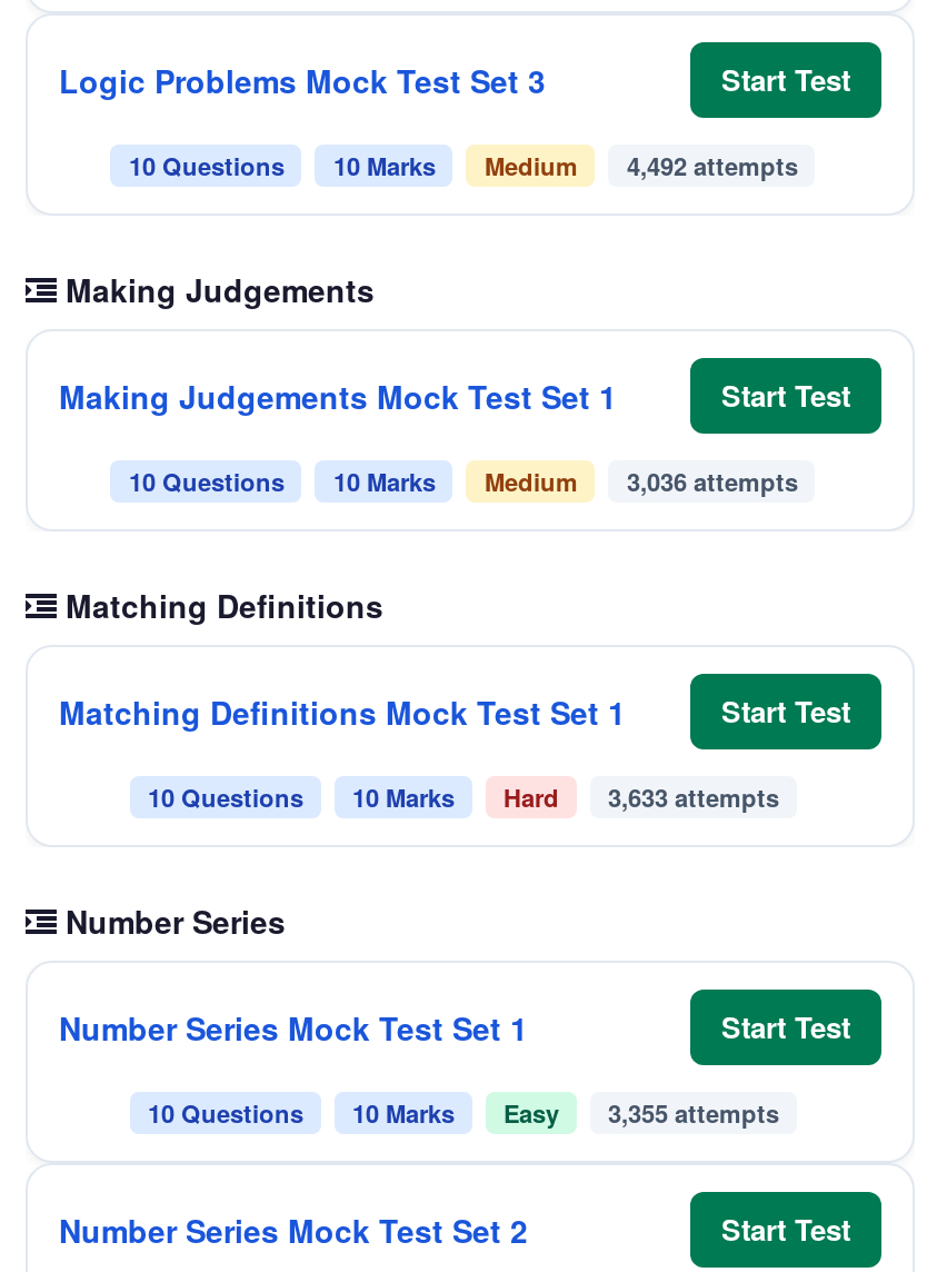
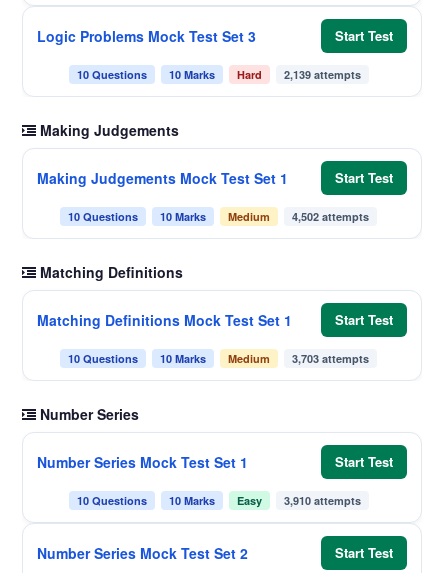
[485,149,798,182] Medium | 4,492 attempts -> [237,67,361,82] Hard | 2,139 attempts
[129,465,798,498] 10 Questions 10 Marks Medium 3,036 attempts -> [68,209,369,224] 10 Questions 10 Marks Medium 4,502 attempts
[504,781,779,814] Hard | 3,633 attempts -> [228,351,369,366] Medium | 3,703 attempts
[148,1096,779,1130] 10 Questions 10 Marks Easy 3,355 attempts -> [77,493,361,508] 10 Questions 10 Marks Easy 3,910 attempts

